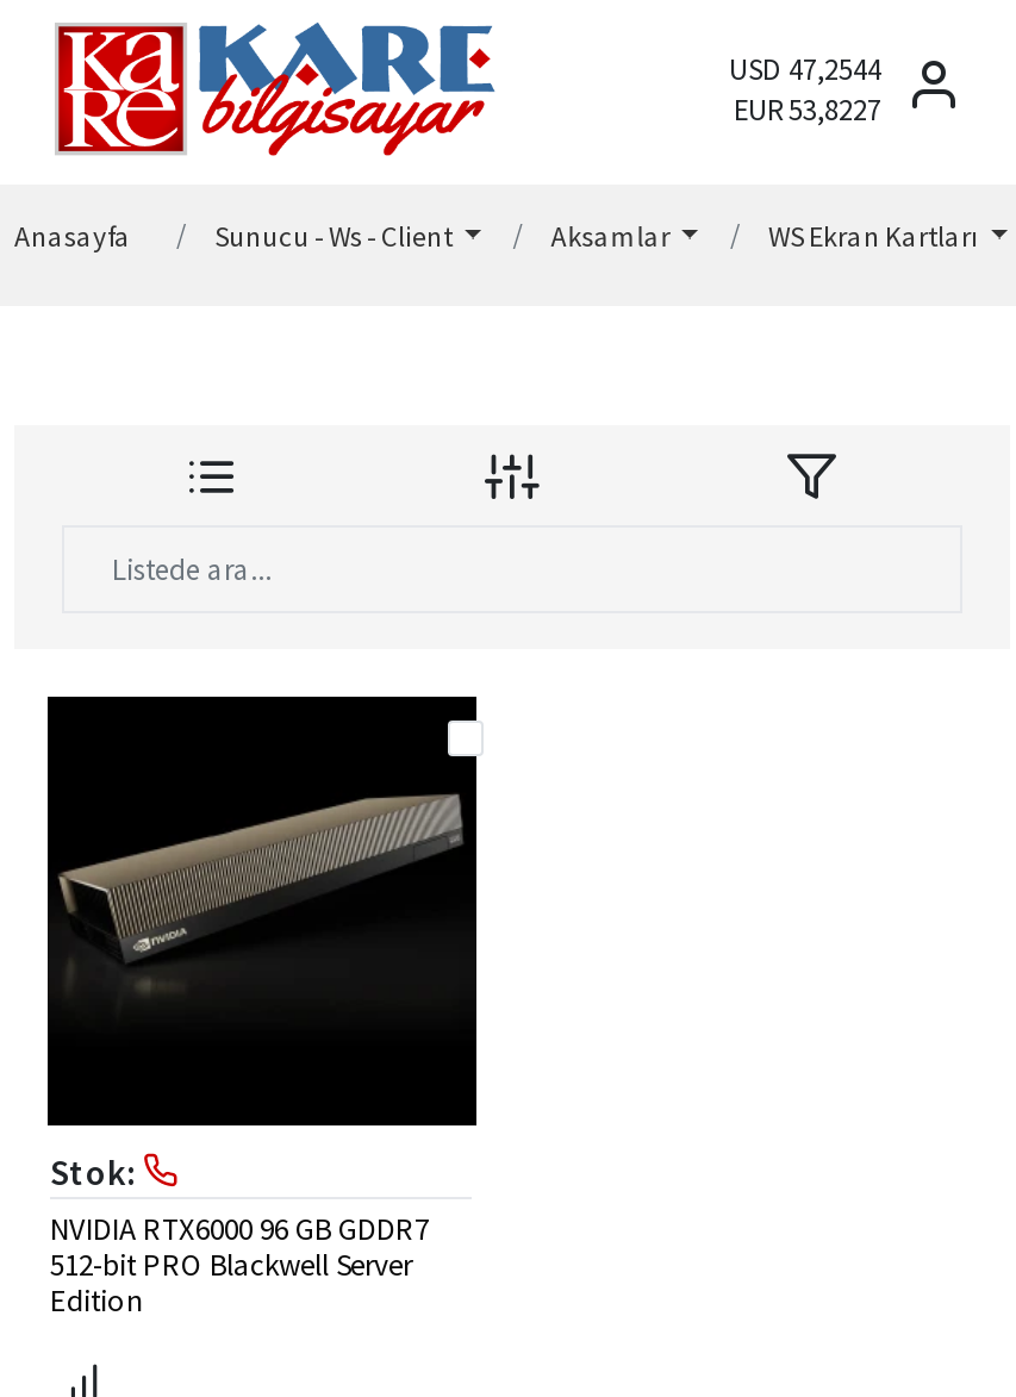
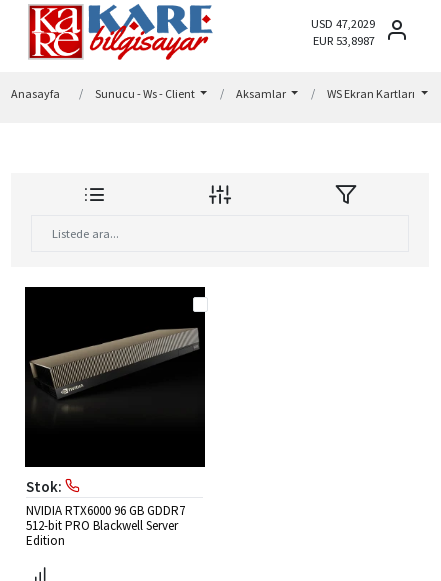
[729,51,881,87] USD 47,2544 -> [311,16,375,31] USD 47,2029
[734,92,881,127] EUR 53,8227 -> [313,33,375,48] EUR 53,8987

